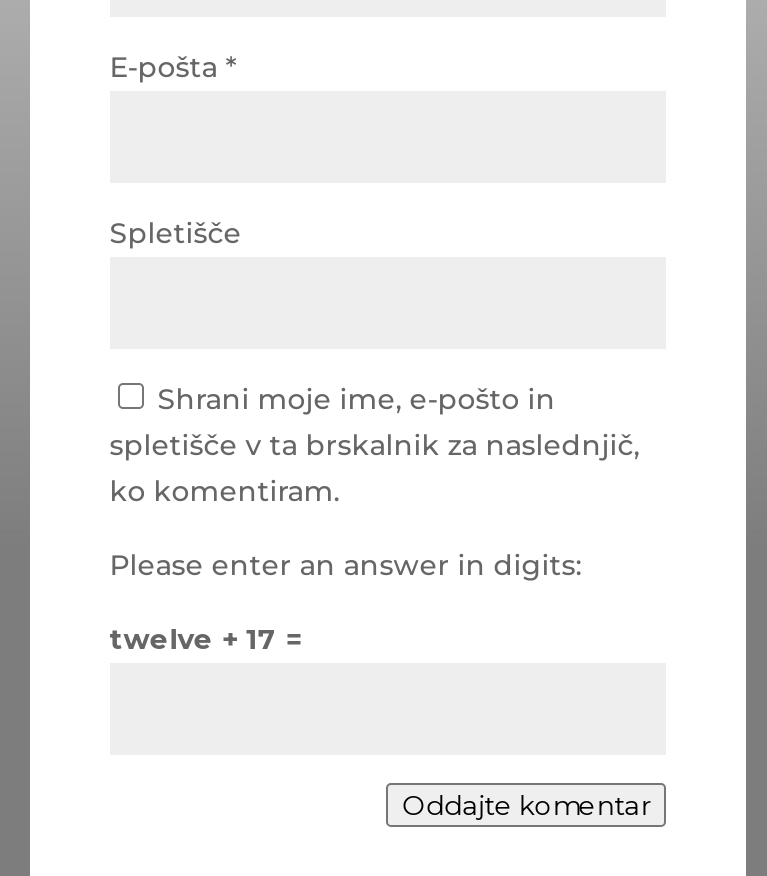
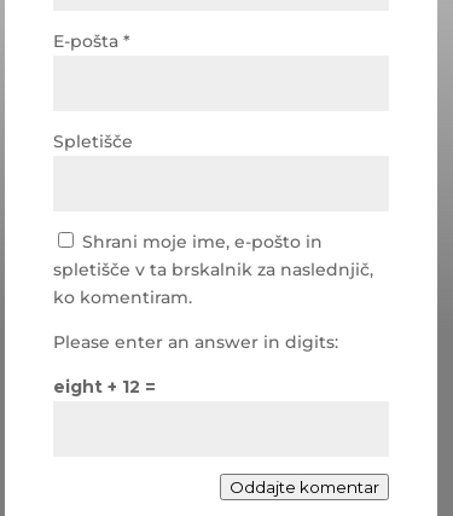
[110,621,304,657] twelve + 17 = -> [53,376,156,397] eight + 12 =

